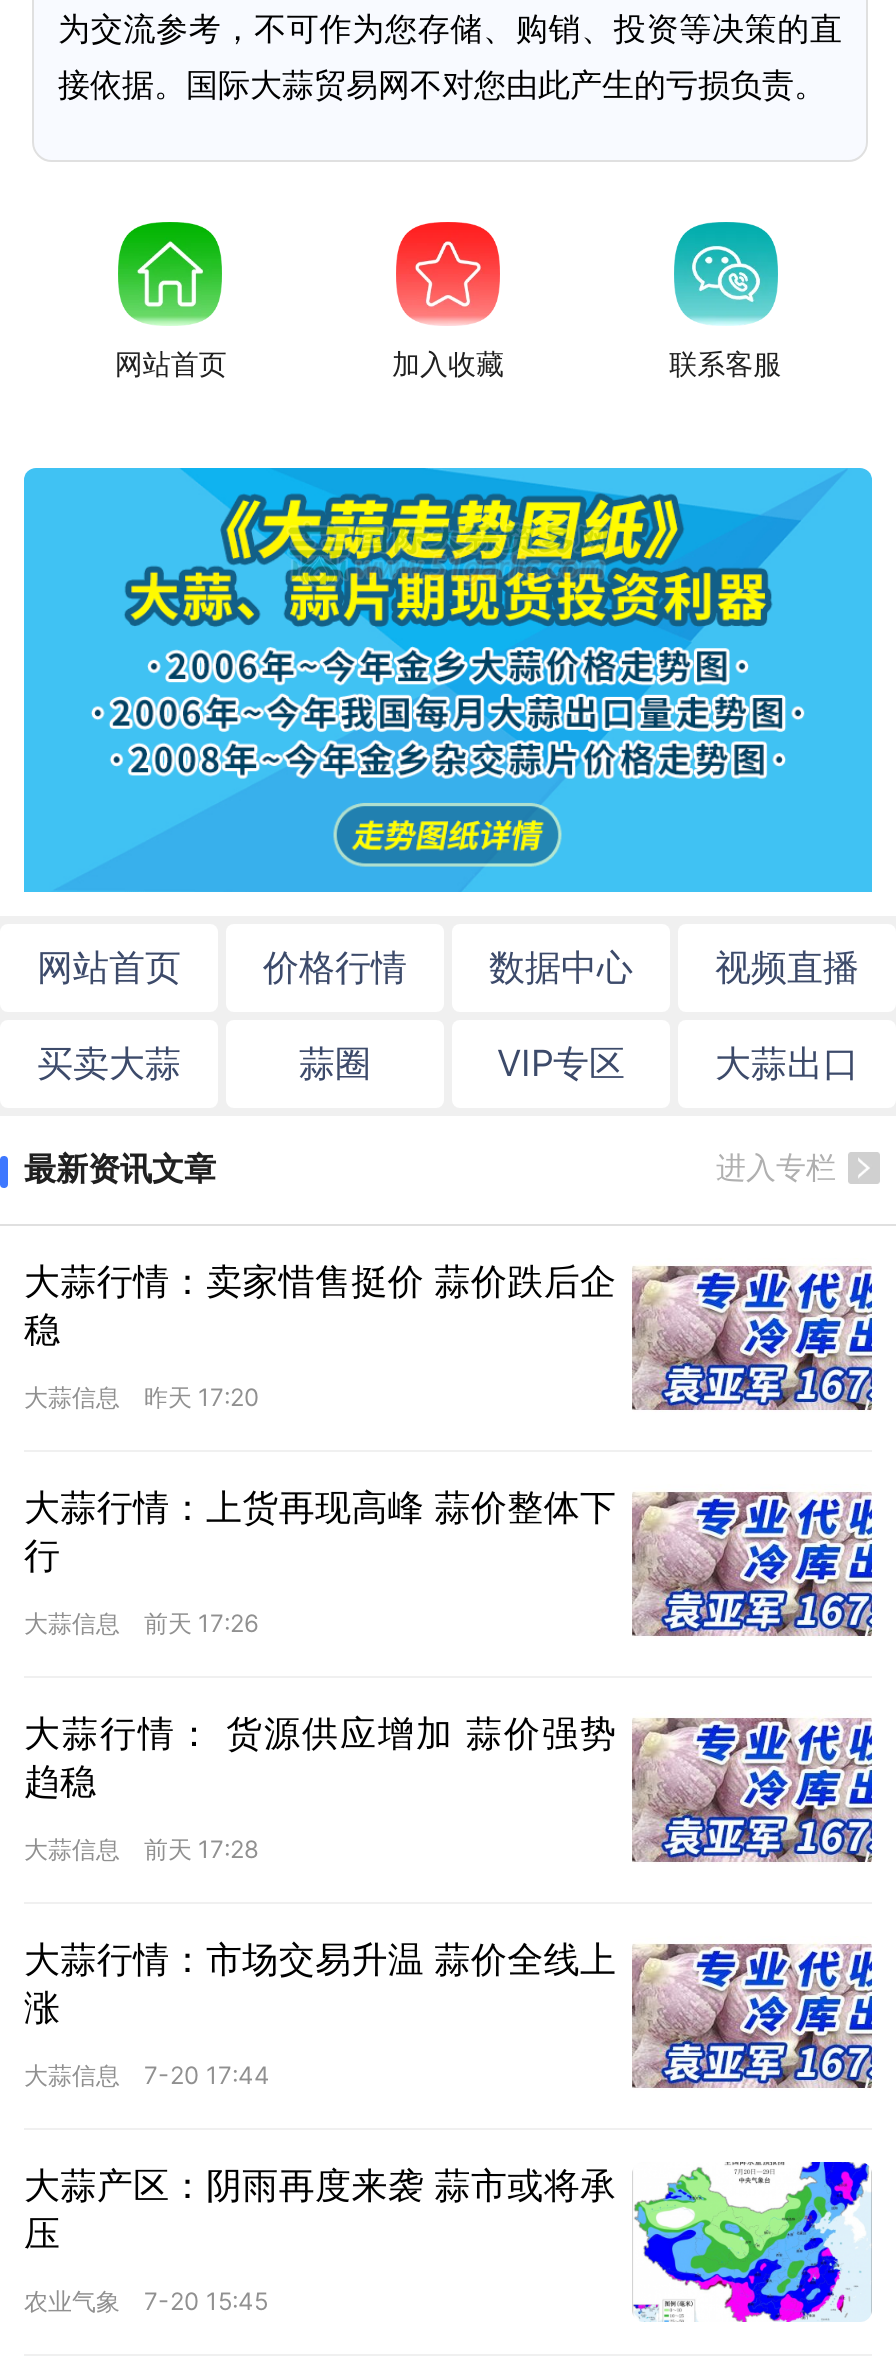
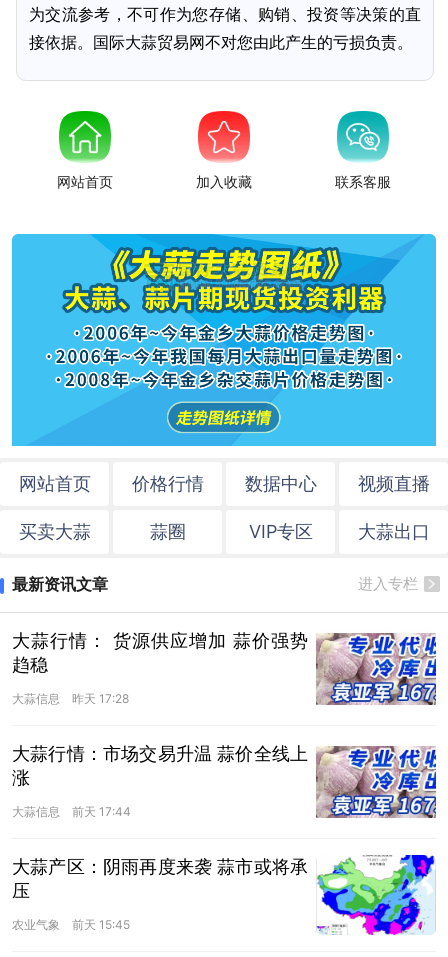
[24,1260,616,1638] 大蒜行情：卖家惜售挺价 蒜价跌后企 | 稳 | 大蒜信息 | 昨天 17:20 | 大蒜行情：上货再现高峰 蒜价整体下 | 行 | 大蒜信息 | 前天 17:26 -> none
[24,1834,258,1864] 大蒜信息 前天 17:28 -> [12,691,129,706] 大蒜信息 昨天 17:28
[24,2060,270,2090] 大蒜信息 7-20 17:44 -> [12,804,131,819] 大蒜信息 前天 17:44
[24,2286,268,2316] 农业气象 7-20 15:45 -> [12,917,130,932] 农业气象 前天 15:45

